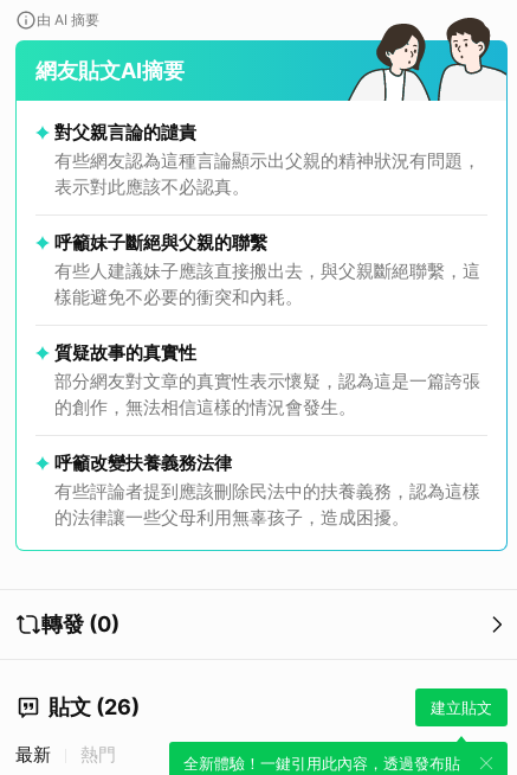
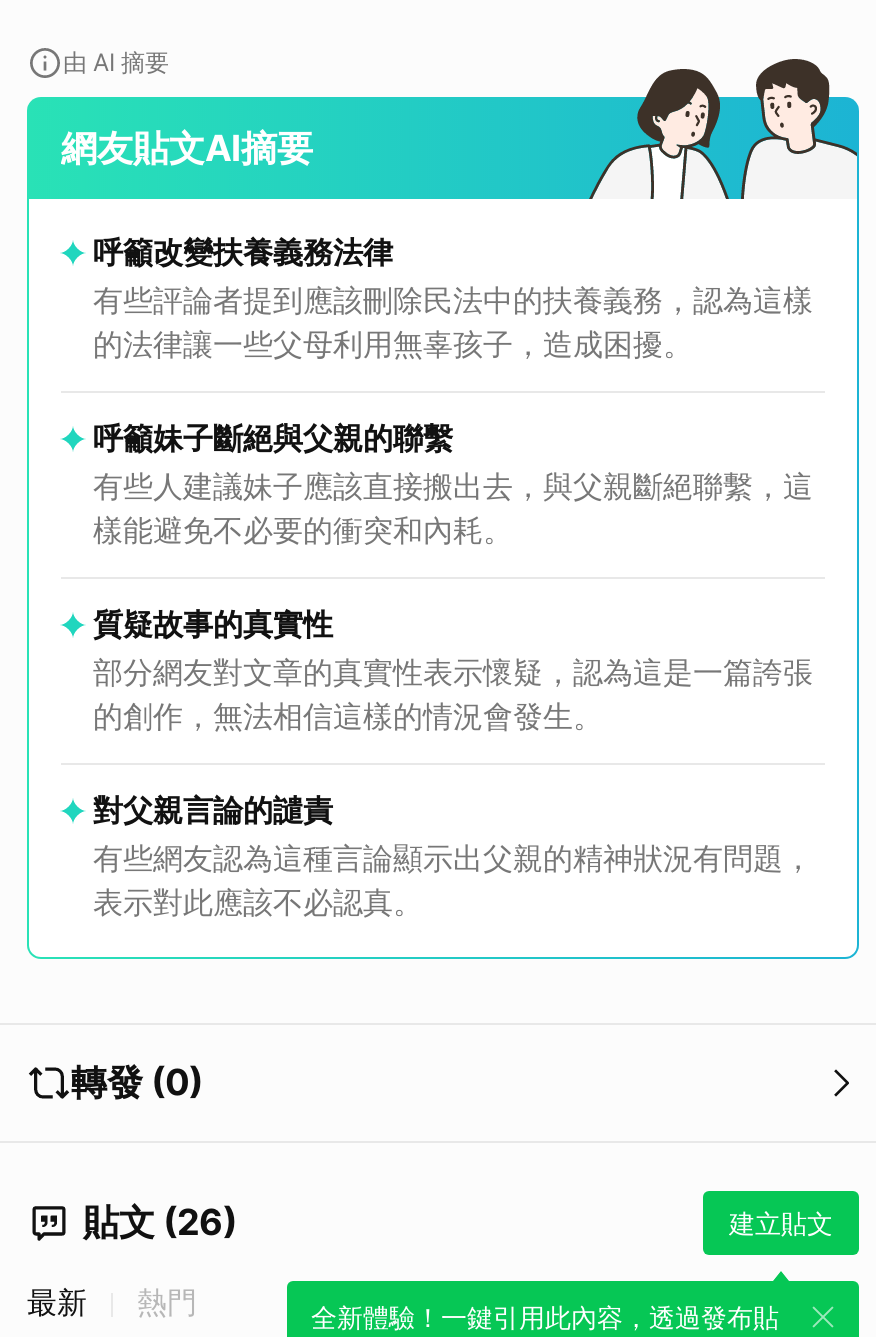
moved [54,121,480,198] -> [93,791,813,921]: 對父親言論的譴責 | 有些網友認為這種言論顯示出父親的精神狀況有問題， | 表示對此應該不必認真。
moved [54,451,480,529] -> [93,233,813,363]: 呼籲改變扶養義務法律 | 有些評論者提到應該刪除民法中的扶養義務，認為這樣 | 的法律讓一些父母利用無辜孩子，造成困擾。

